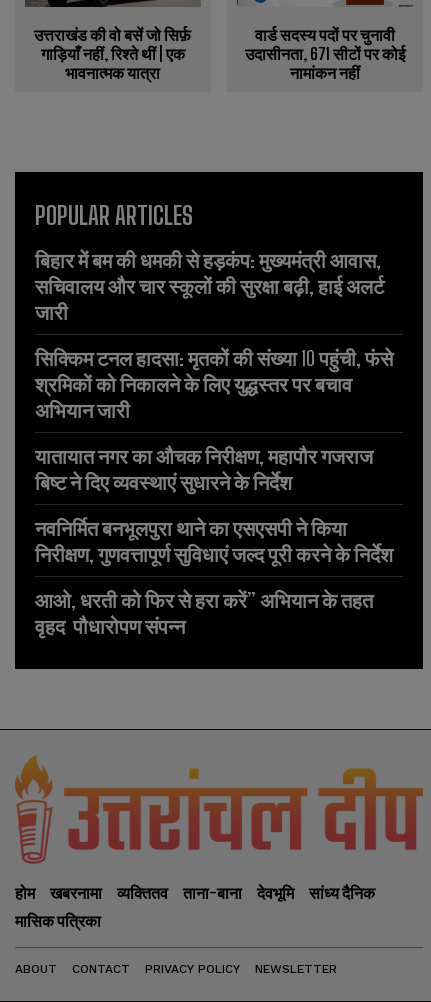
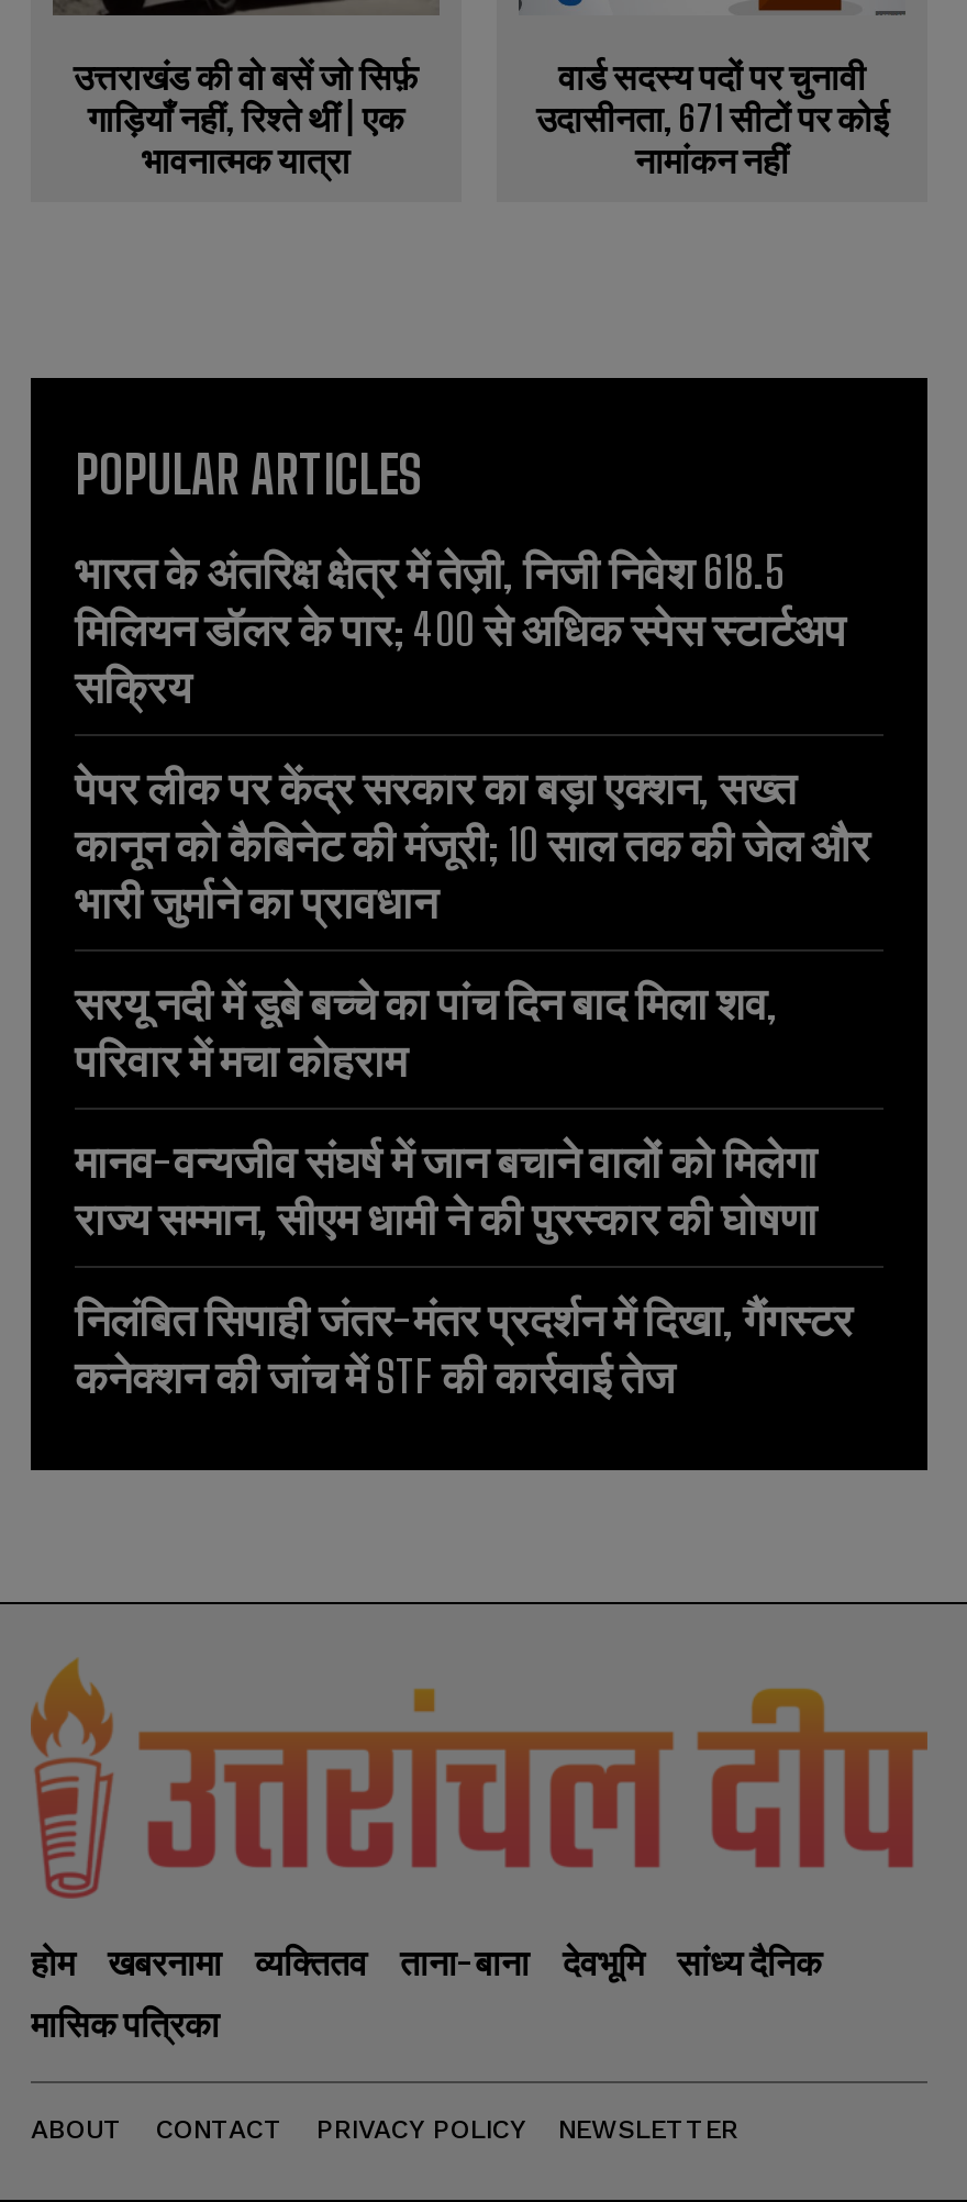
[35,248,384,324] बिहार में बम की धमकी से हड़कंप: मुख्यमंत्री आवास, | सचिवालय और चार स्कूलों की सुरक्षा बढ़ी, हाई अलर्ट | जारी -> [75,545,846,712] भारत के अंतरिक्ष क्षेत्र में तेज़ी, निजी निवेश 618.5 | मिलियन डॉलर के पार; 400 से अधिक स्पेस स्टार्टअप | सक्रिय
[35,346,393,422] सिक्किम टनल हादसा: मृतकों की संख्या 10 पहुंची, फंसे | श्रमिकों को निकालने के लिए युद्धस्तर पर बचाव | अभियान जारी -> [75,760,870,927] पेपर लीक पर केंद्र सरकार का बड़ा एक्शन, सख्त | कानून को कैबिनेट की मंजूरी; 10 साल तक की जेल और | भारी जुर्माने का प्रावधान
[35,444,373,494] यातायात नगर का औचक निरीक्षण, महापौर गजराज | बिष्ट ने दिए व्यवस्थाएं सुधारने के निर्देश -> [75,976,778,1085] सरयू नदी में डूबे बच्चे का पांच दिन बाद मिला शव, | परिवार में मचा कोहराम
[35,516,393,566] नवनिर्मित बनभूलपुरा थाने का एसएसपी ने किया | निरीक्षण, गुणवत्तापूर्ण सुविधाएं जल्द पूरी करने के निर्देश -> [75,1134,818,1244] मानव-वन्यजीव संघर्ष में जान बचाने वालों को मिलेगा | राज्य सम्मान, सीएम धामी ने की पुरस्कार की घोषणा
[35,588,373,638] आओ, धरती को फिर से हरा करें” अभियान के तहत | वृहद पौधारोपण संपन्न -> [75,1292,853,1402] निलंबित सिपाही जंतर-मंतर प्रदर्शन में दिखा, गैंगस्टर | कनेक्शन की जांच में STF की कार्रवाई तेज

